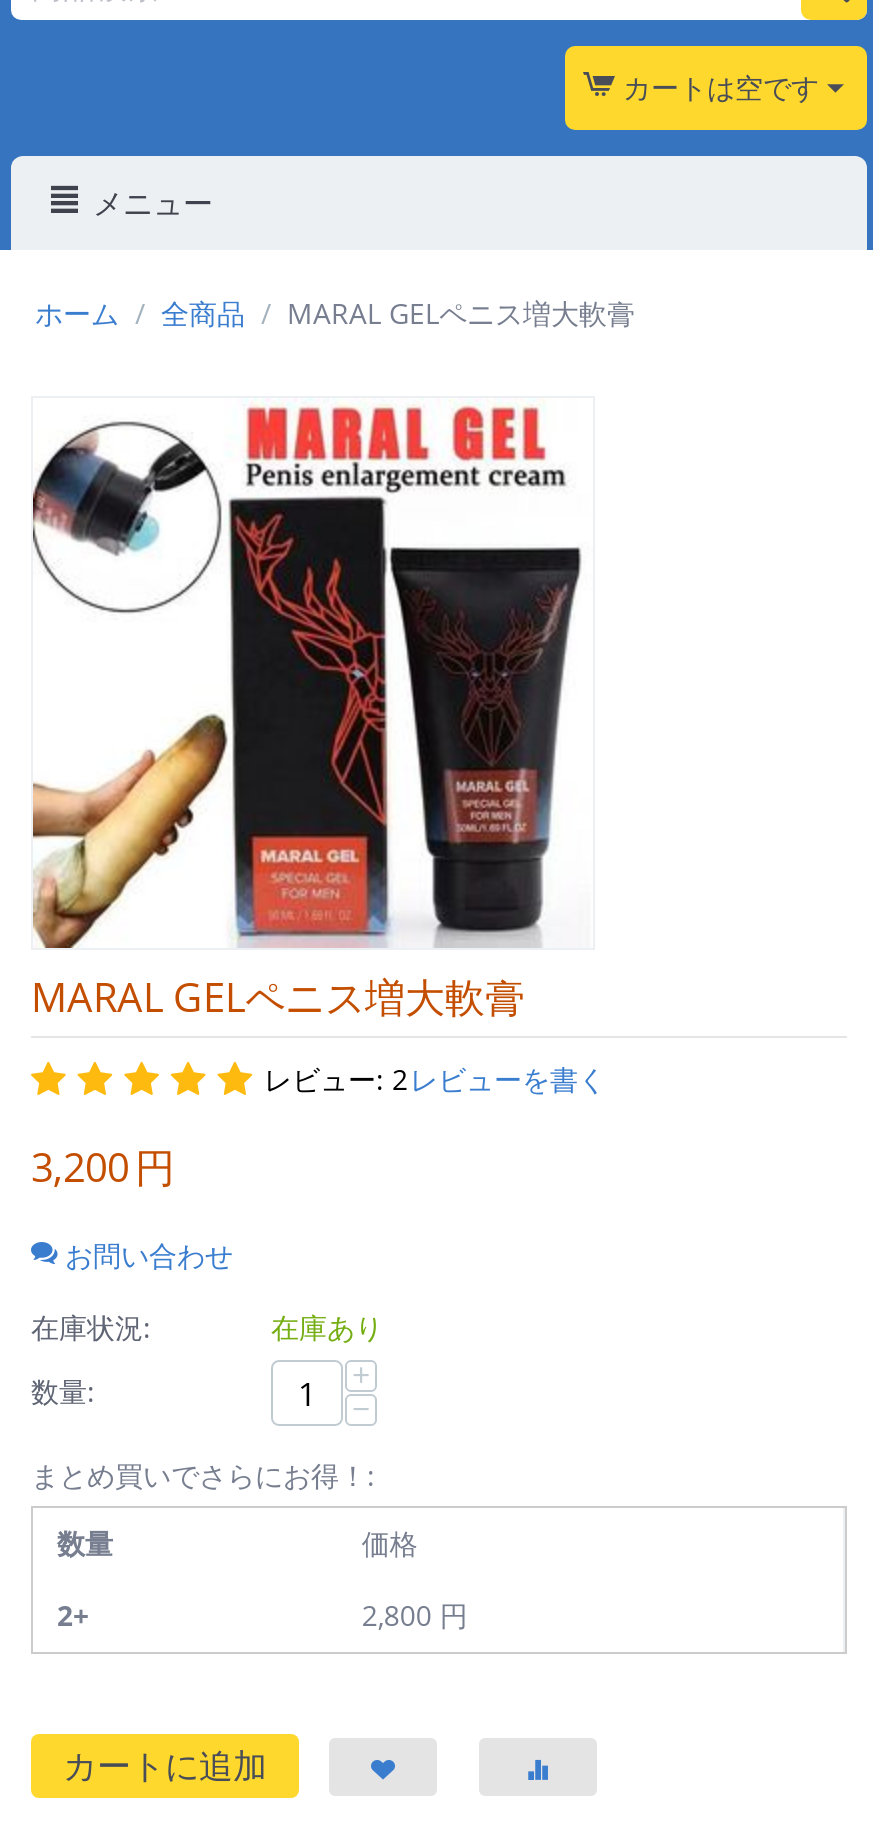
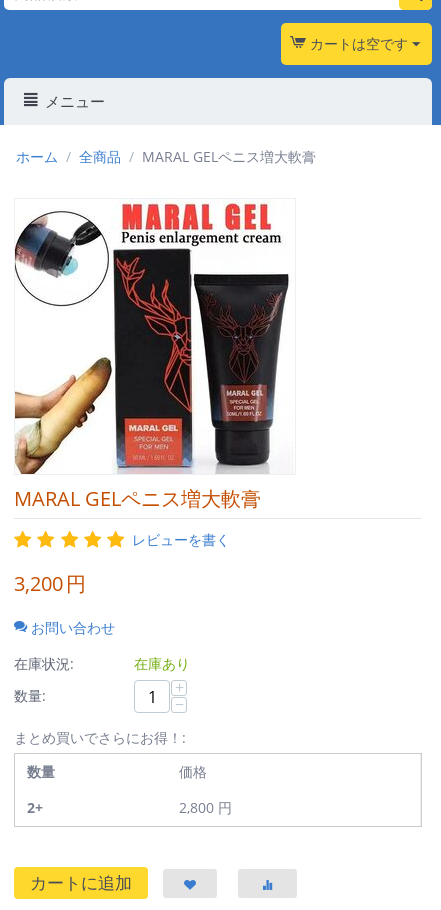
[264,1059,606,1098] レビュー: 2レビューを書く -> [131,530,229,549] レビューを書く

